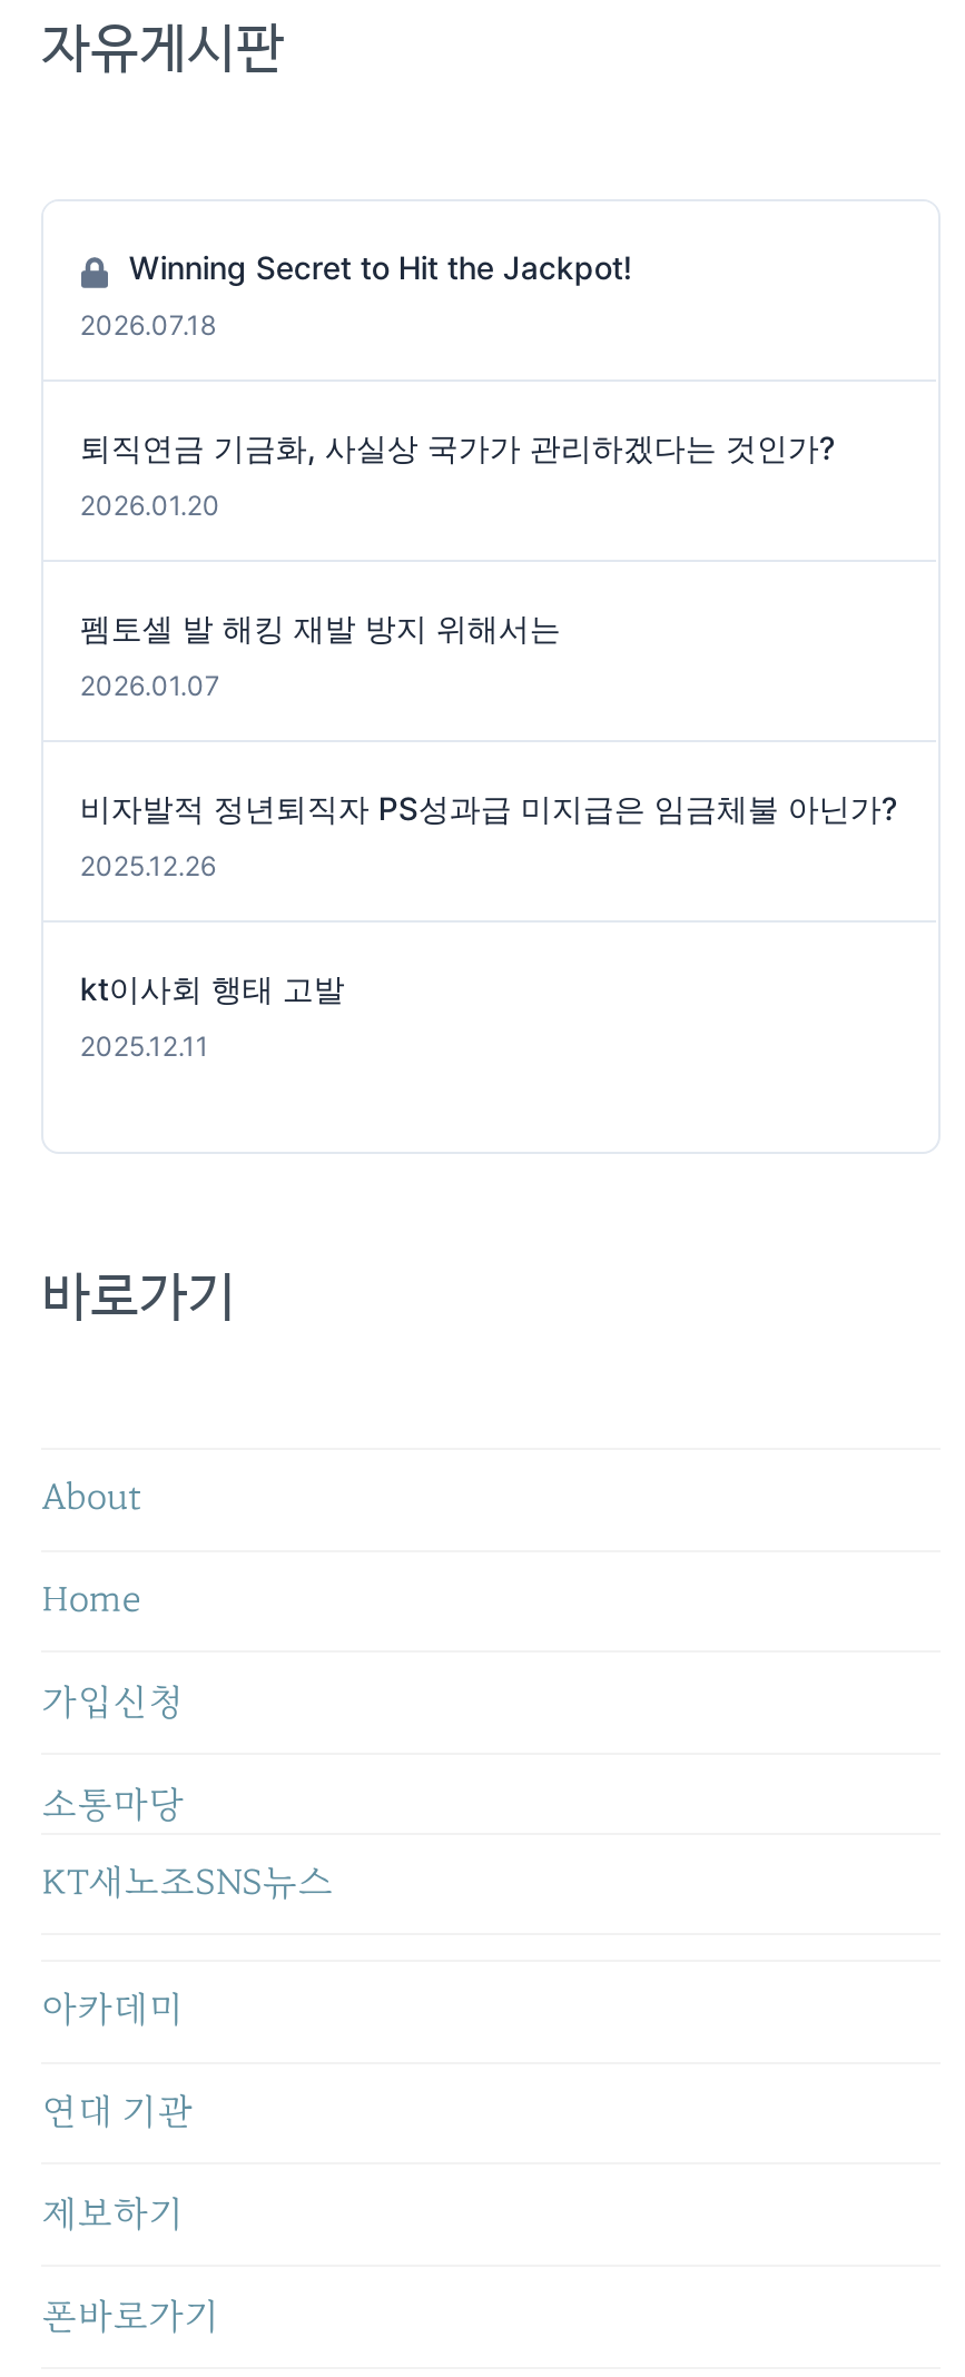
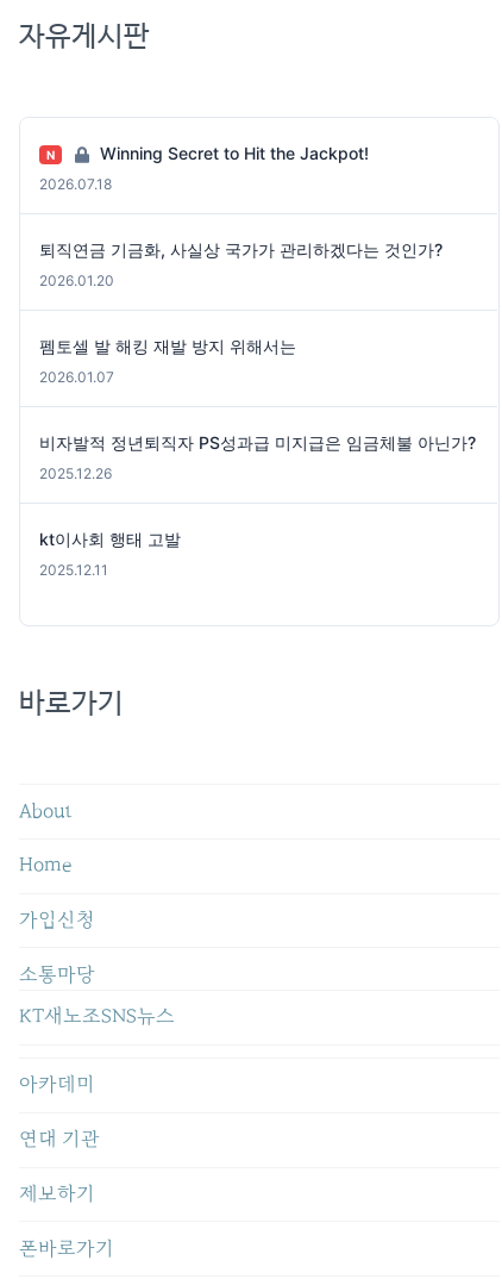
none -> [47,147,55,162] N

